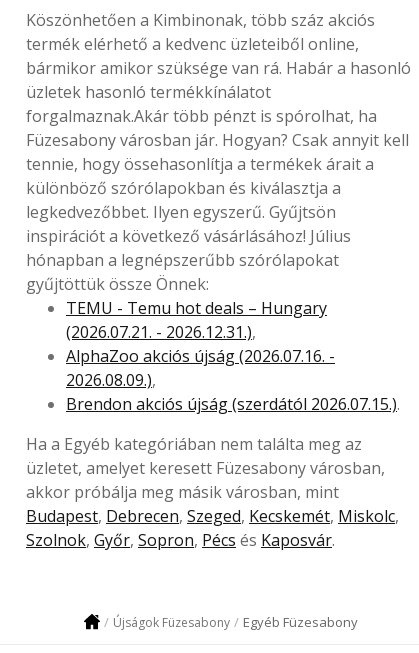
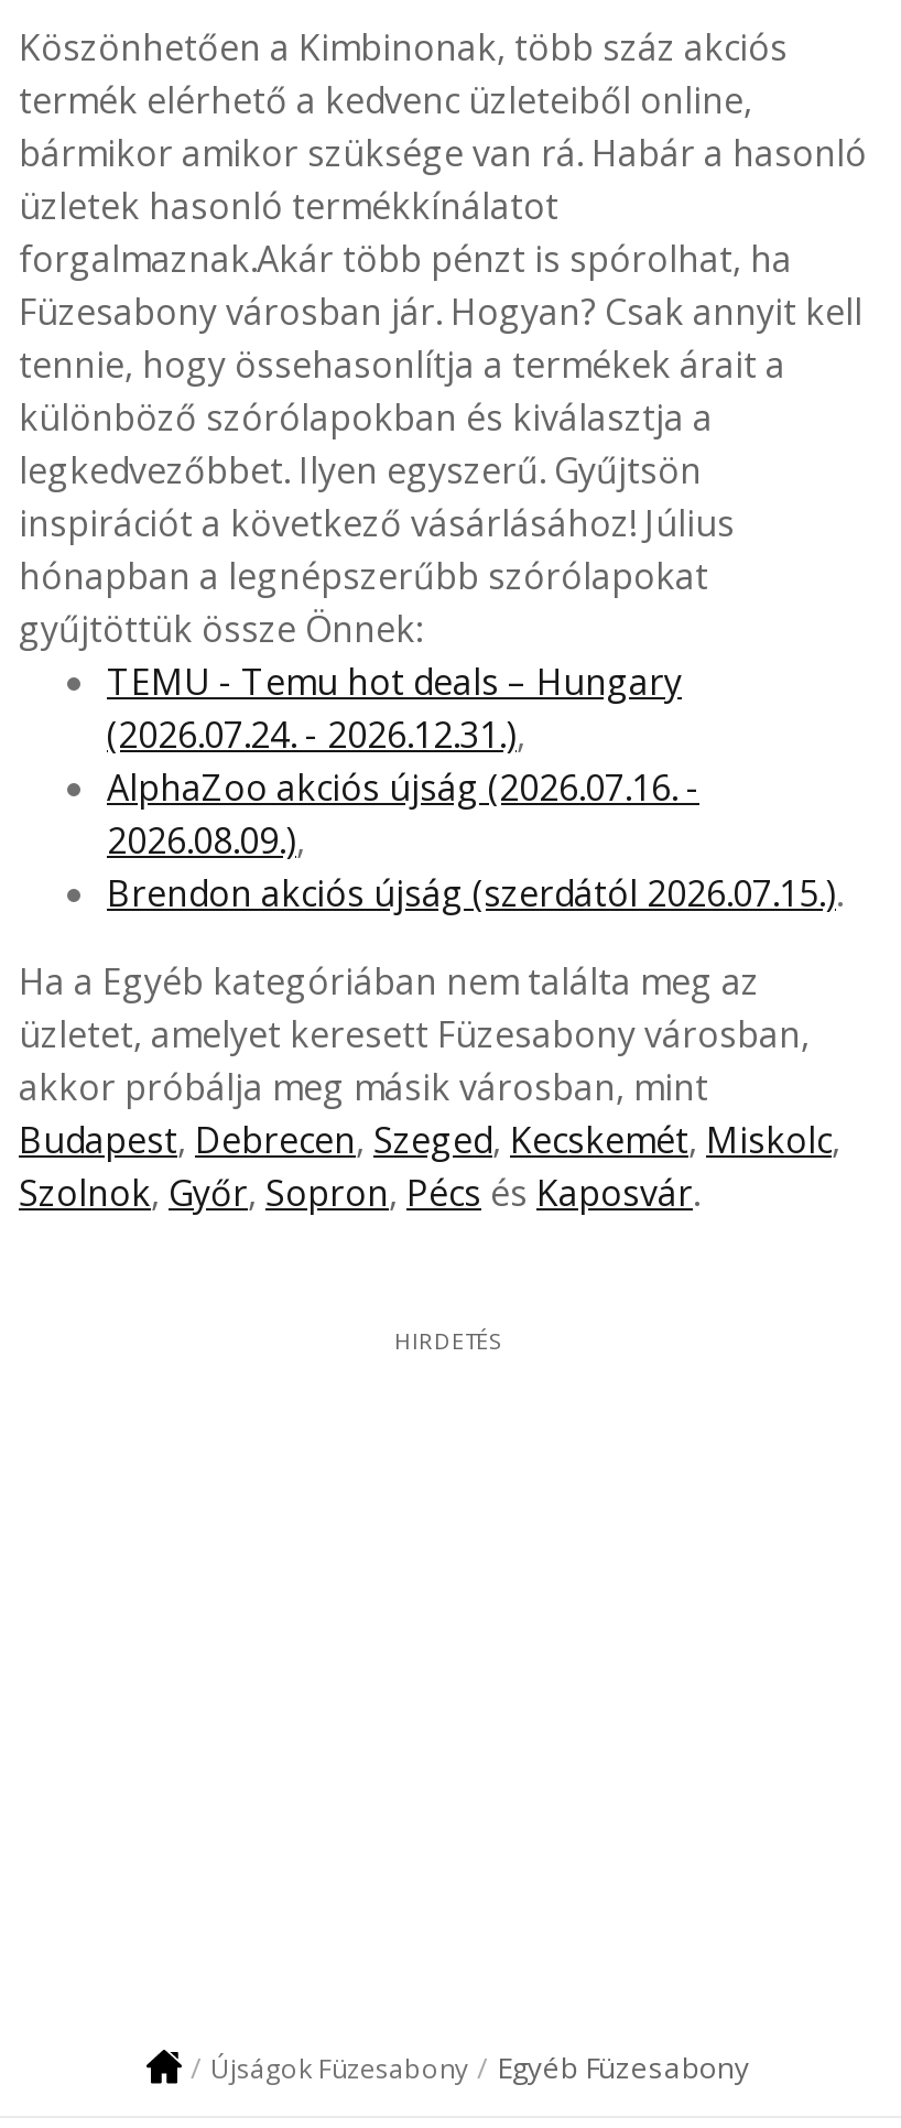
[66,321,256,343] (2026.07.21. - 2026.12.31.), -> [107,712,525,760] (2026.07.24. - 2026.12.31.),
none -> [394,1326,502,1357] HIRDETÉS

